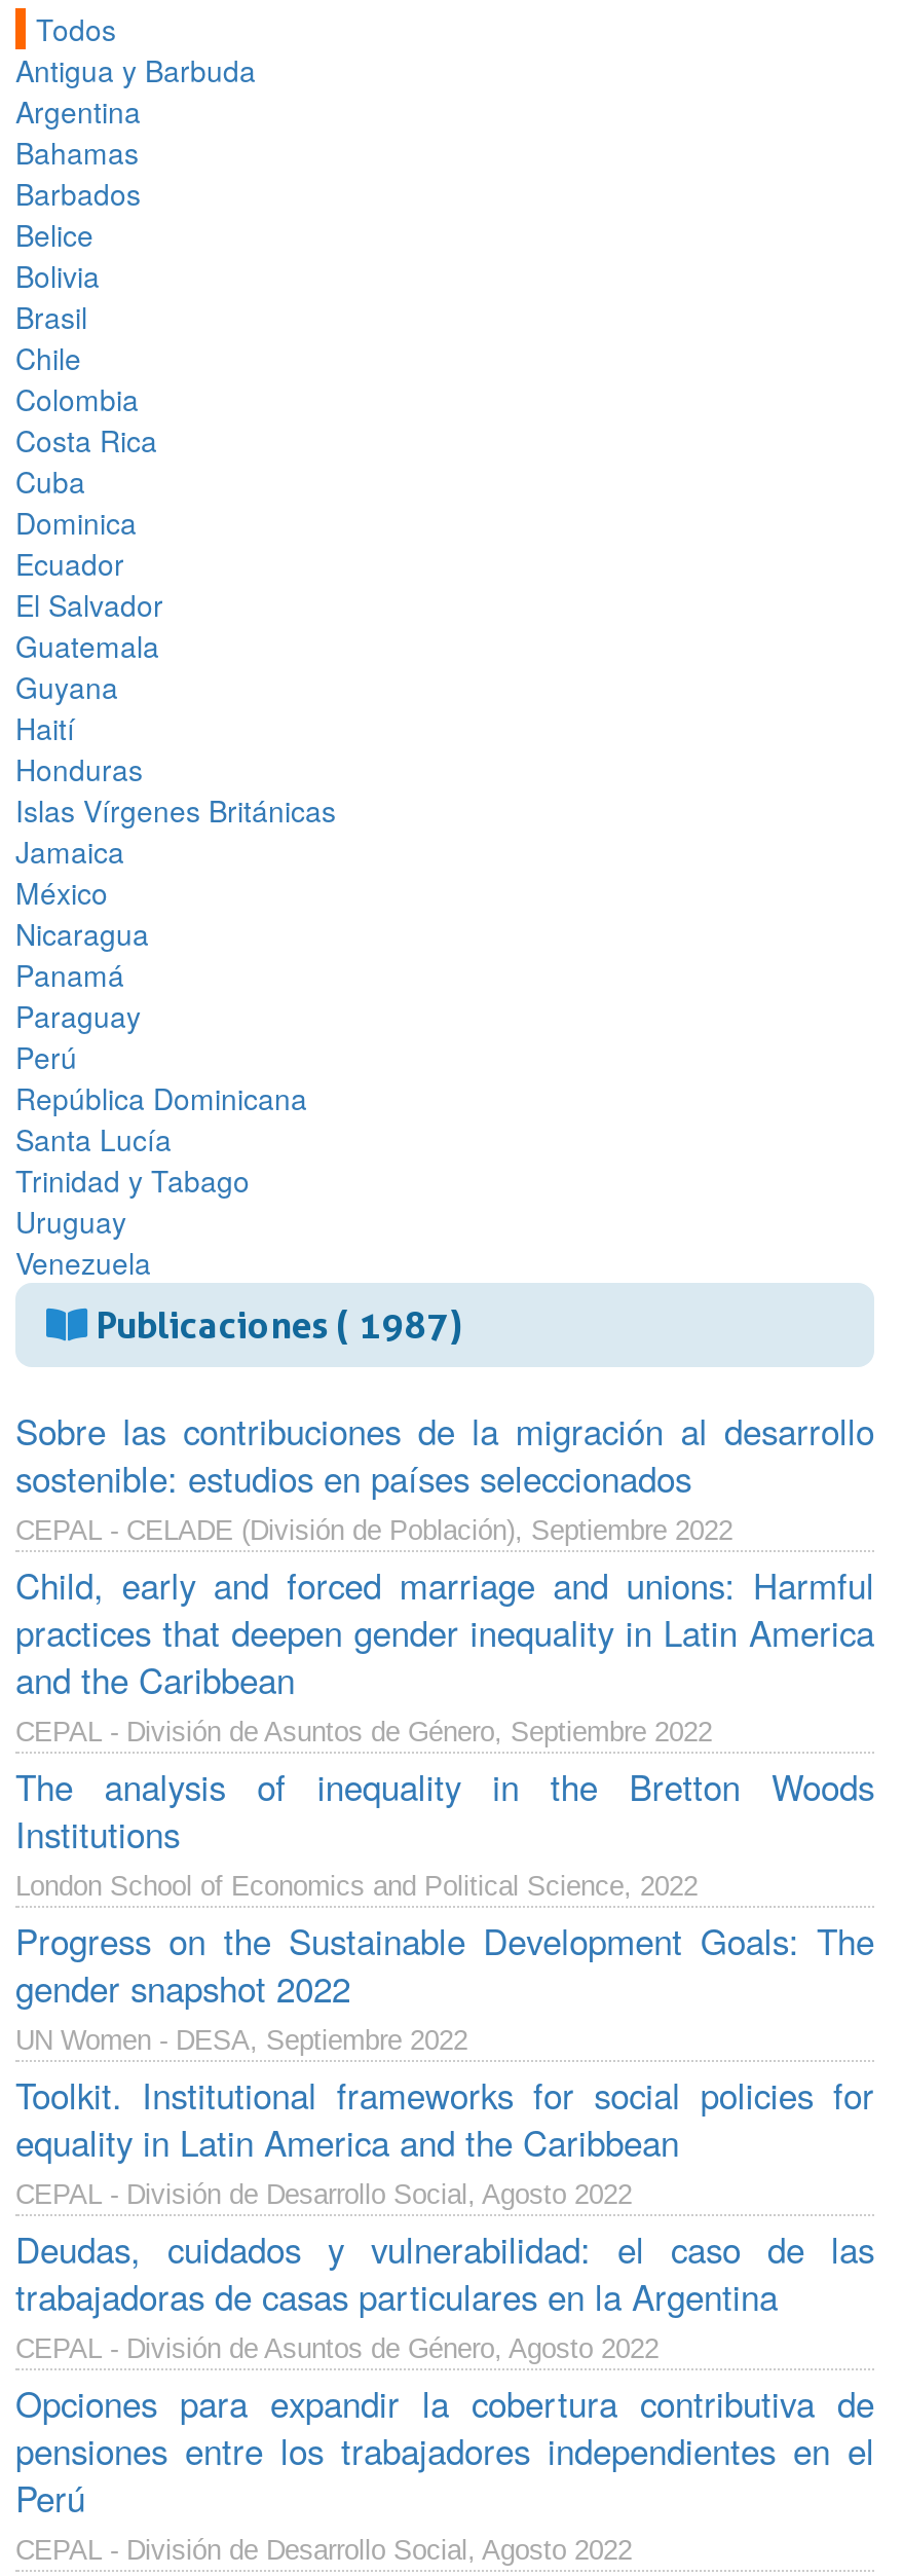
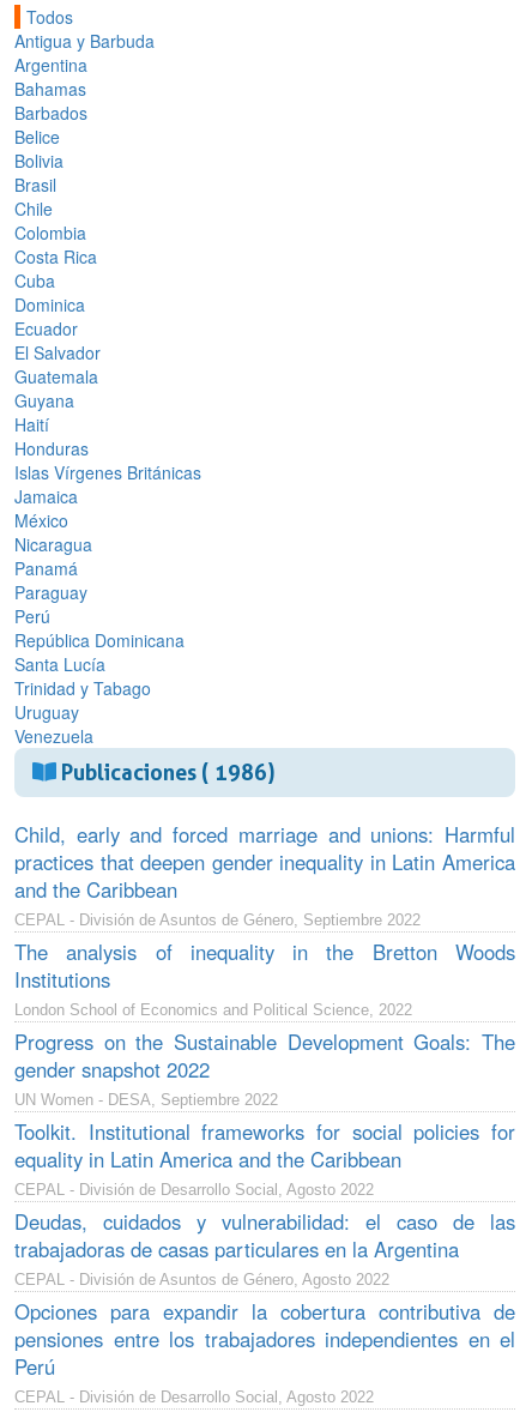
[15,1301,874,1546] Publicaciones ( 1987) | Sobre las contribuciones de la migración al desarrollo | sostenible: estudios en países seleccionados | CEPAL - CELADE (División de Población), Septiembre 2022 -> [56,759,274,785] Publicaciones ( 1986)

